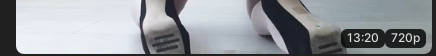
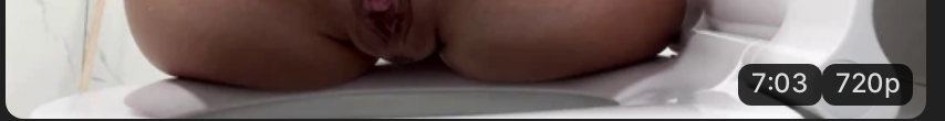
[347,30,420,45] 13:20 720p -> [751,66,900,99] 7:03 720p

